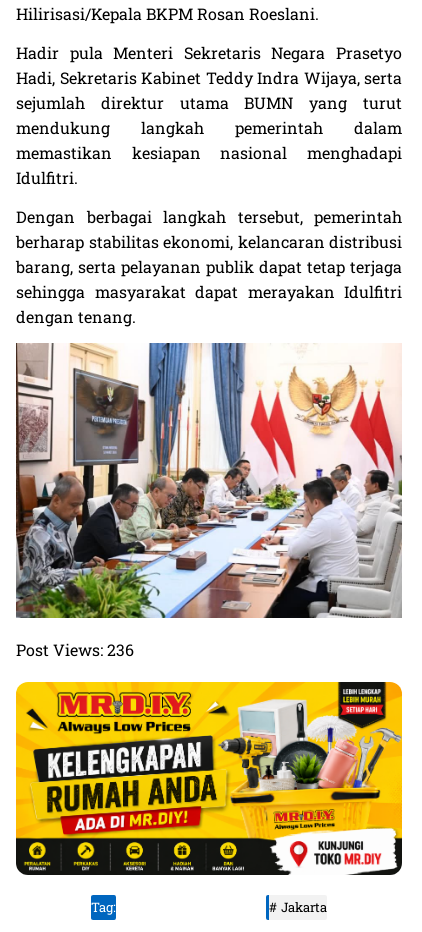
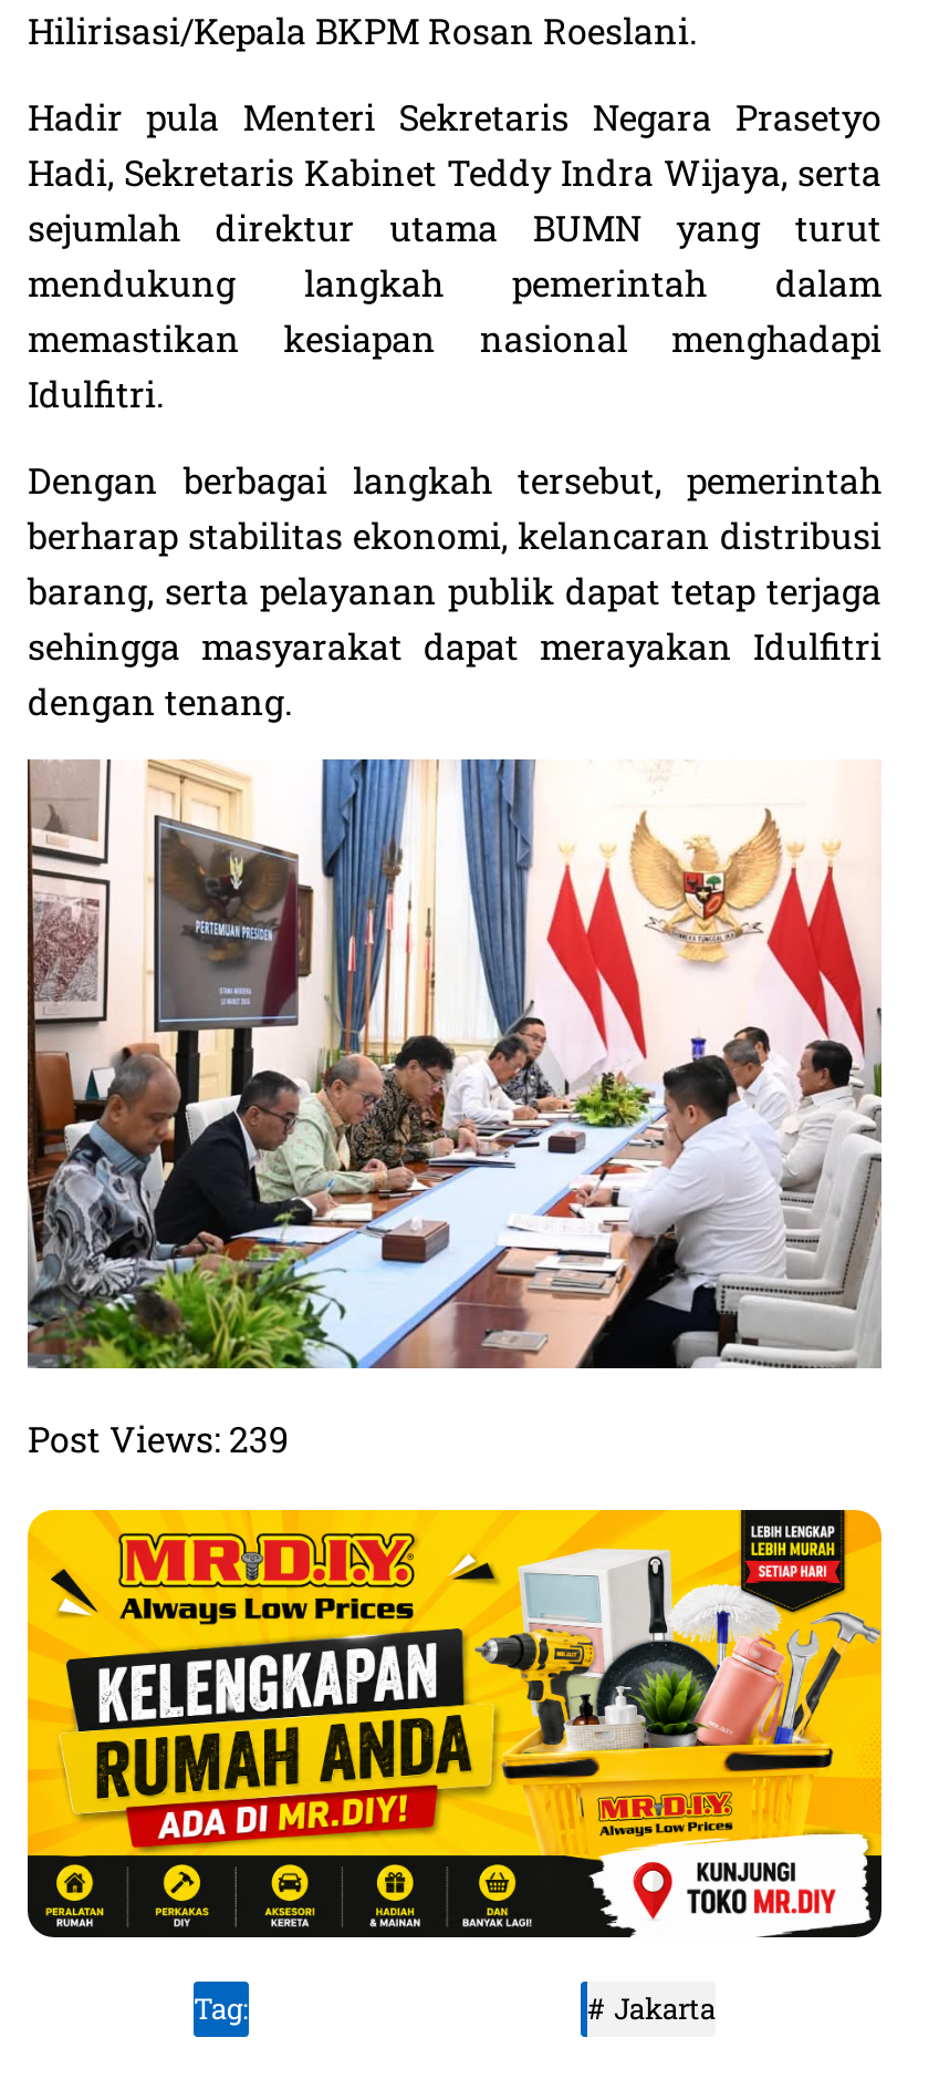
[16,639,134,660] Post Views: 236 -> [28,1414,289,1461] Post Views: 239

